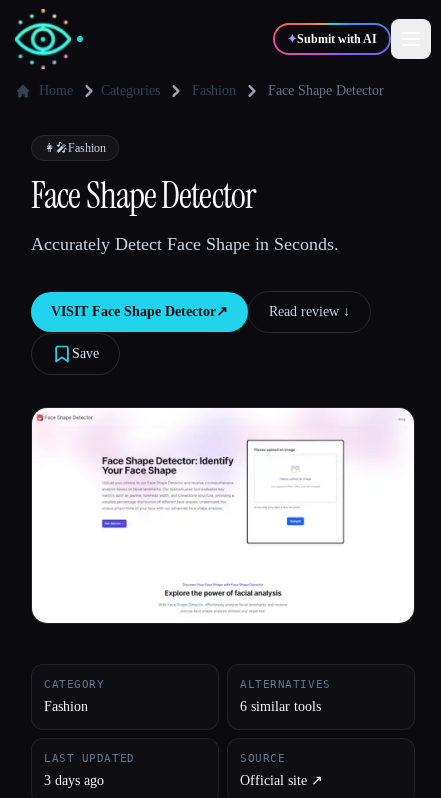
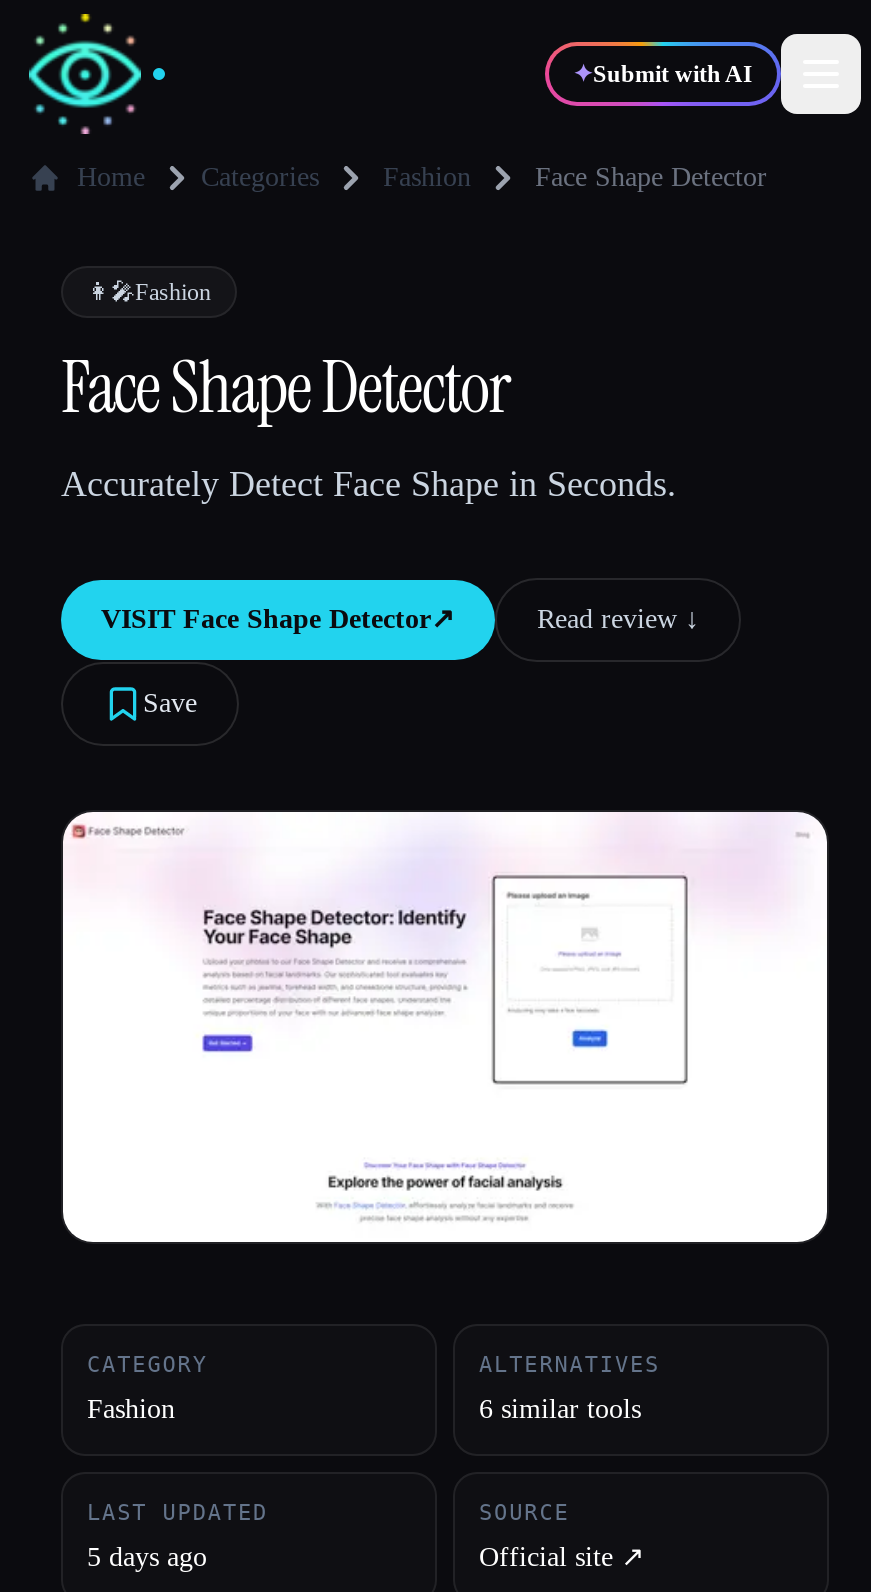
[44,773,104,788] 3 days ago -> [87,1542,207,1572] 5 days ago

